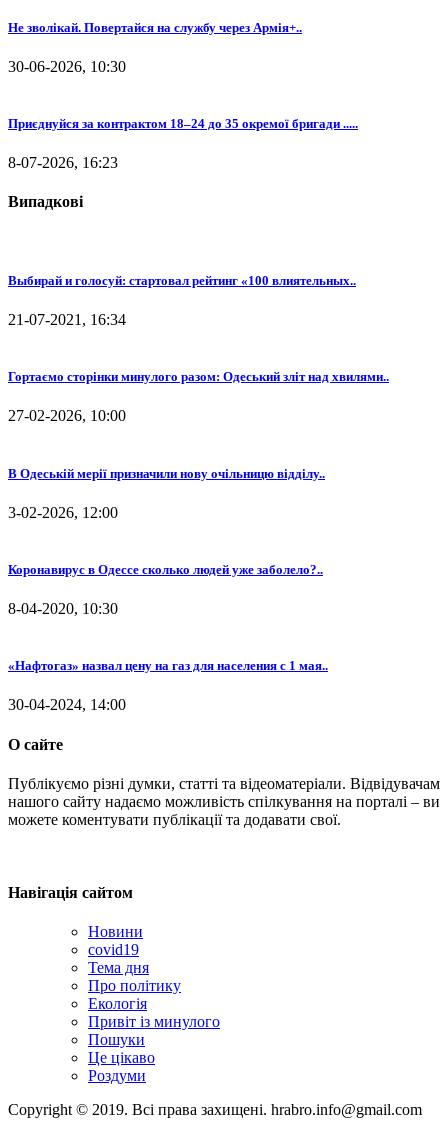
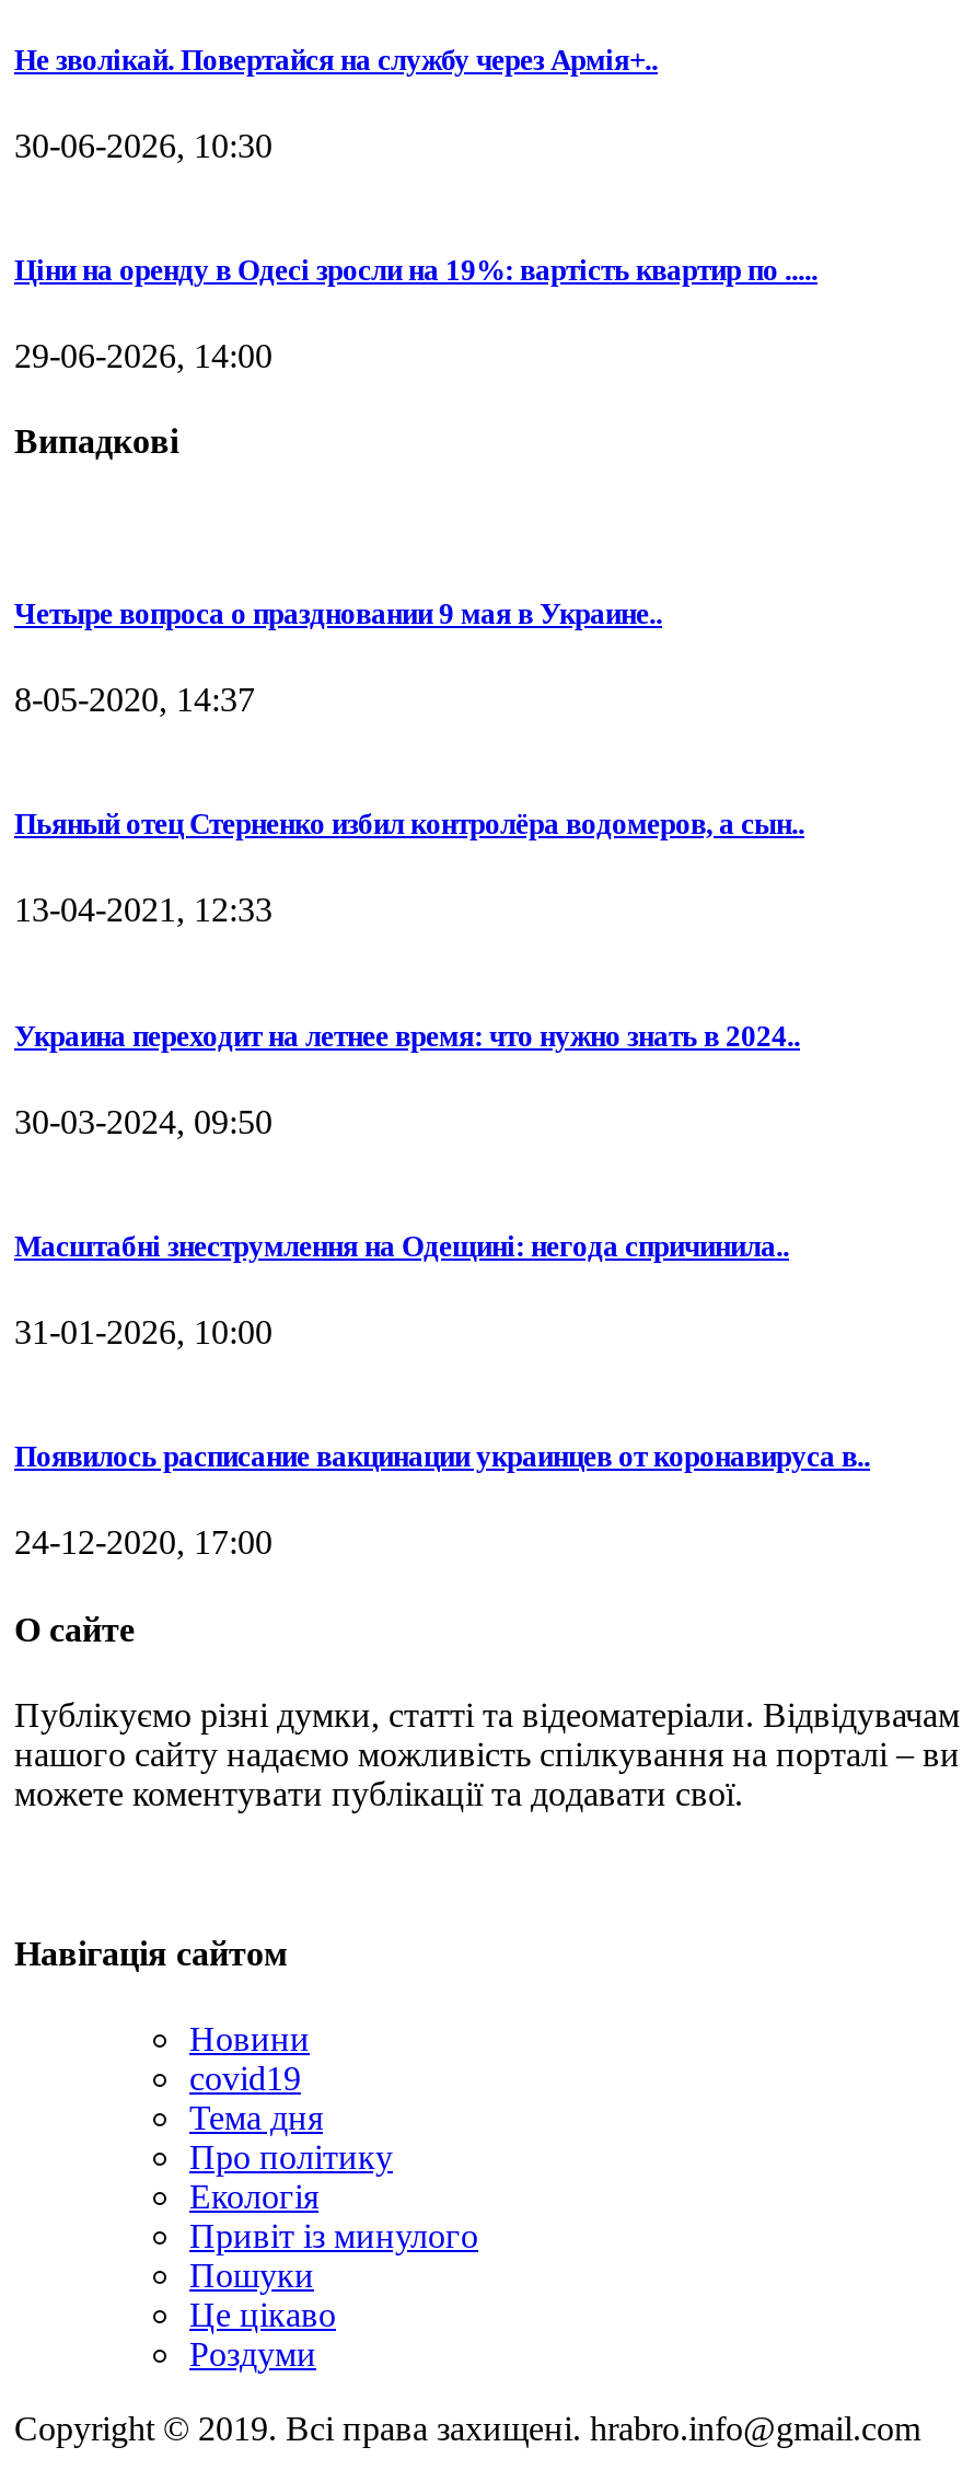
[8,116,358,131] Приєднуйся за контрактом 18–24 до 35 окремої бригади ..... -> [14,254,818,287] Ціни на оренду в Одесі зросли на 19%: вартість квартир по .....
[8,154,118,171] 8-07-2026, 16:23 -> [14,337,273,375] 29-06-2026, 14:00
[8,273,356,288] Выбирай и голосуй: стартовал рейтинг «100 влиятельных.. -> [14,597,662,630] Четыре вопроса о праздновании 9 мая в Украине..
[8,311,126,328] 21-07-2021, 16:34 -> [14,681,255,718] 8-05-2020, 14:37
[8,369,389,384] Гортаємо сторінки минулого разом: Одеський зліт над хвилями.. -> [14,808,804,841] Пьяный отец Стерненко избил контролёра водомеров, а сын..
[8,407,126,424] 27-02-2026, 10:00 -> [14,892,273,929] 13-04-2021, 12:33
[8,465,325,480] В Одеській мерії призначили нову очільницю відділу.. -> [14,1019,800,1052] Украина переходит на летнее время: что нужно знать в 2024..
[8,504,118,521] 3-02-2026, 12:00 -> [14,1102,273,1140] 30-03-2024, 09:50
[8,562,323,577] Коронавирус в Одессе сколько людей уже заболело?.. -> [14,1230,789,1263] Масштабні знеструмлення на Одещині: негода спричинила..
[8,600,118,617] 8-04-2020, 10:30 -> [14,1313,273,1351] 31-01-2026, 10:00
[8,658,328,673] «Нафтогаз» назвал цену на газ для населения с 1 мая.. -> [14,1441,870,1473] Появилось расписание вакцинации украинцев от коронавируса в..
[8,696,126,713] 30-04-2024, 14:00 -> [14,1524,273,1561] 24-12-2020, 17:00

